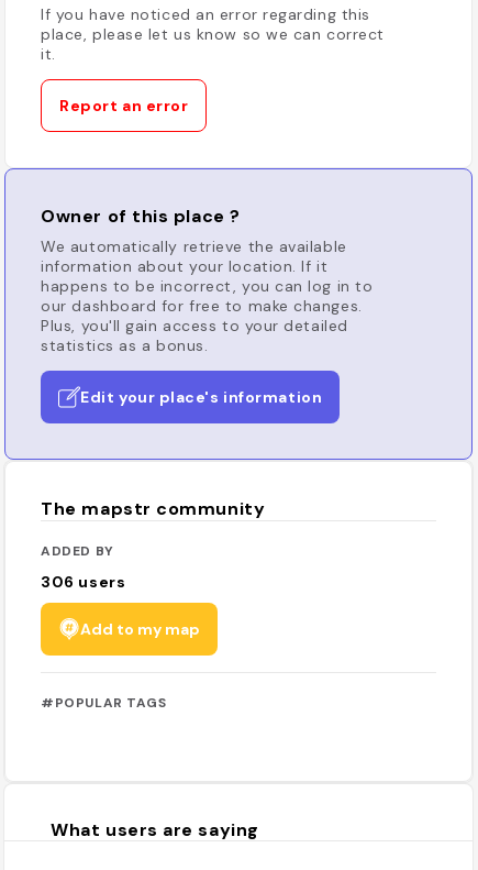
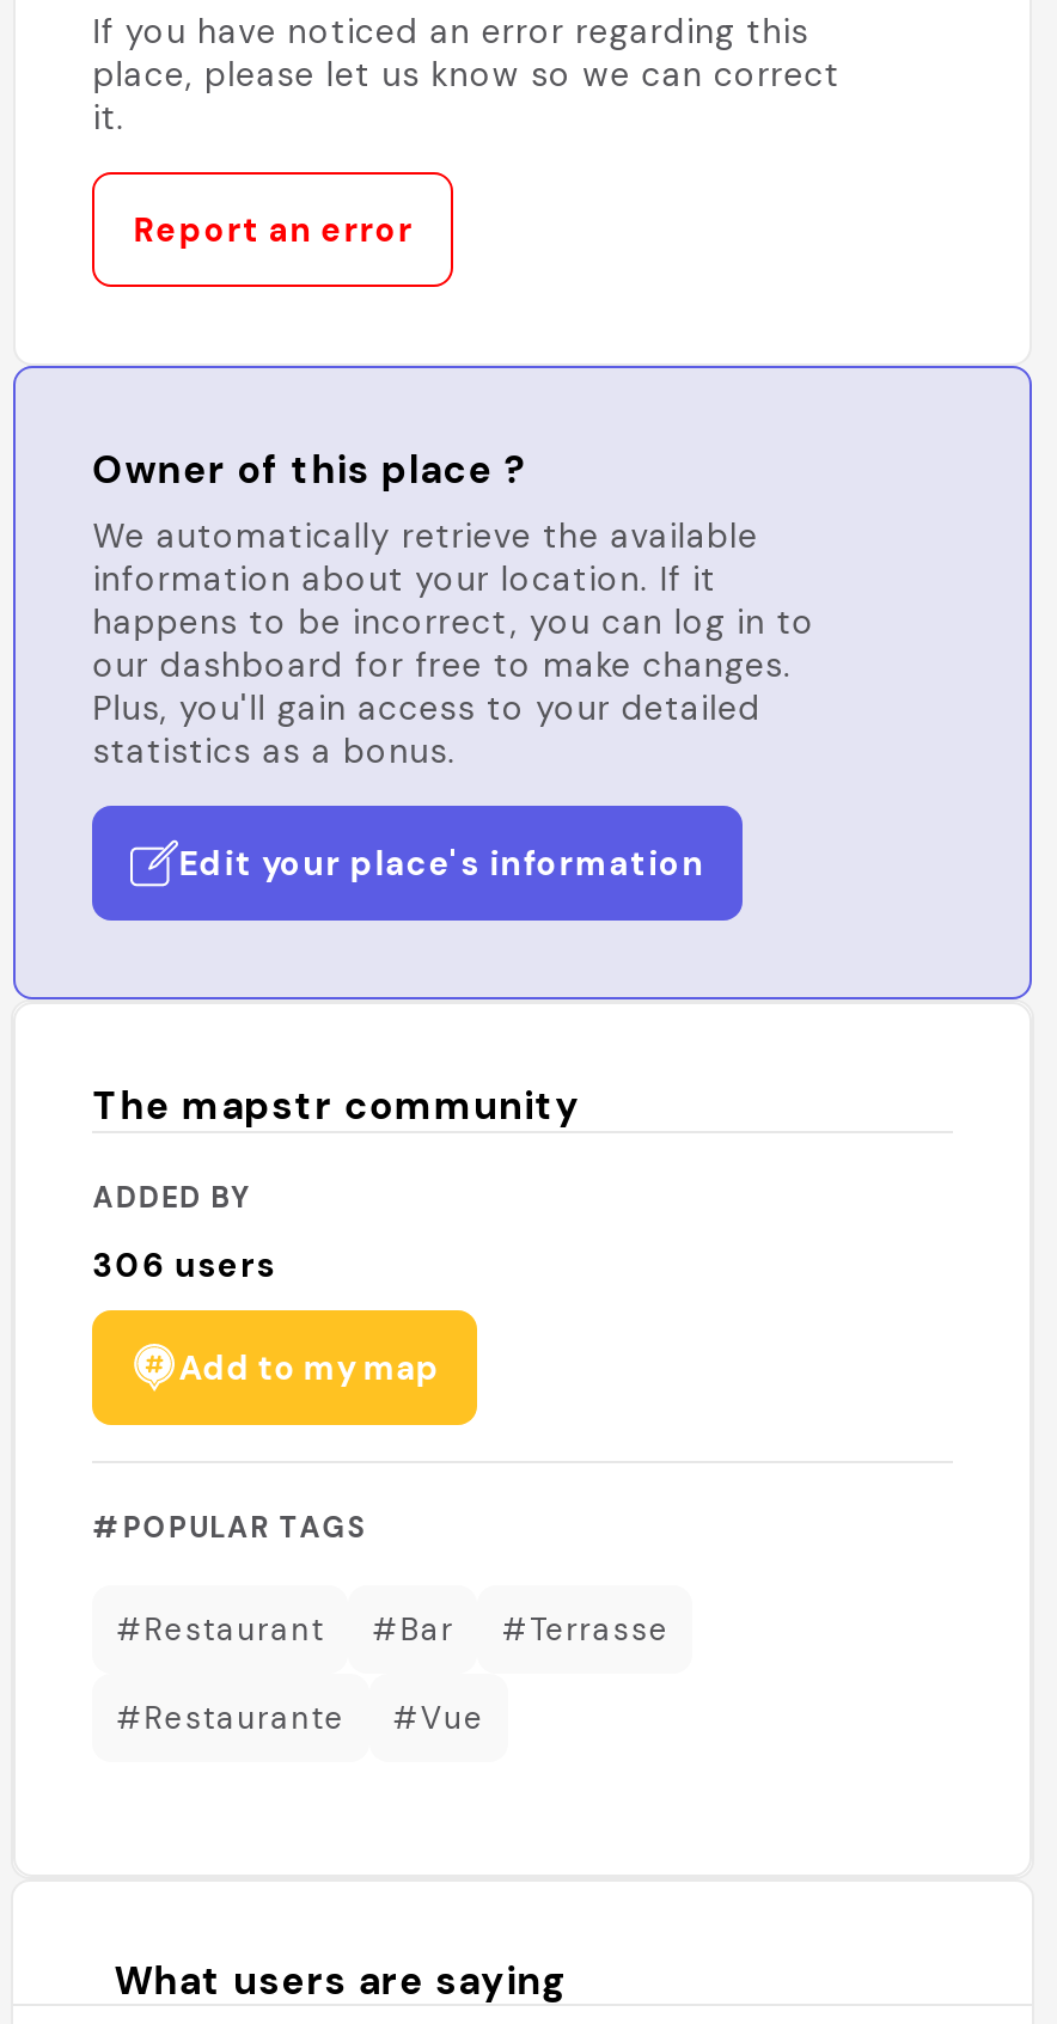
none -> [116,1608,669,1737] #Restaurant | #Bar | #Terrasse | #Restaurante | #Vue

